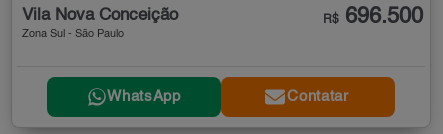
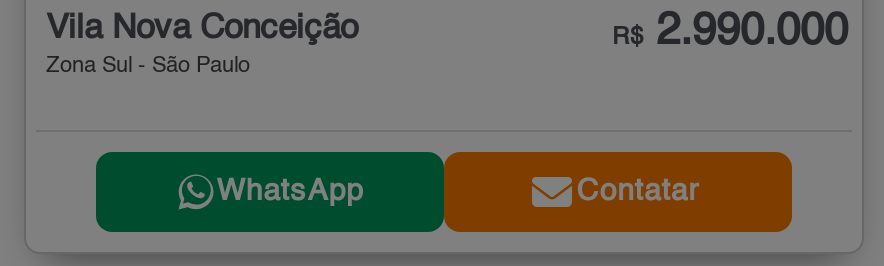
[323,6,423,28] R$696.500 -> [612,11,848,55] R$2.990.000

